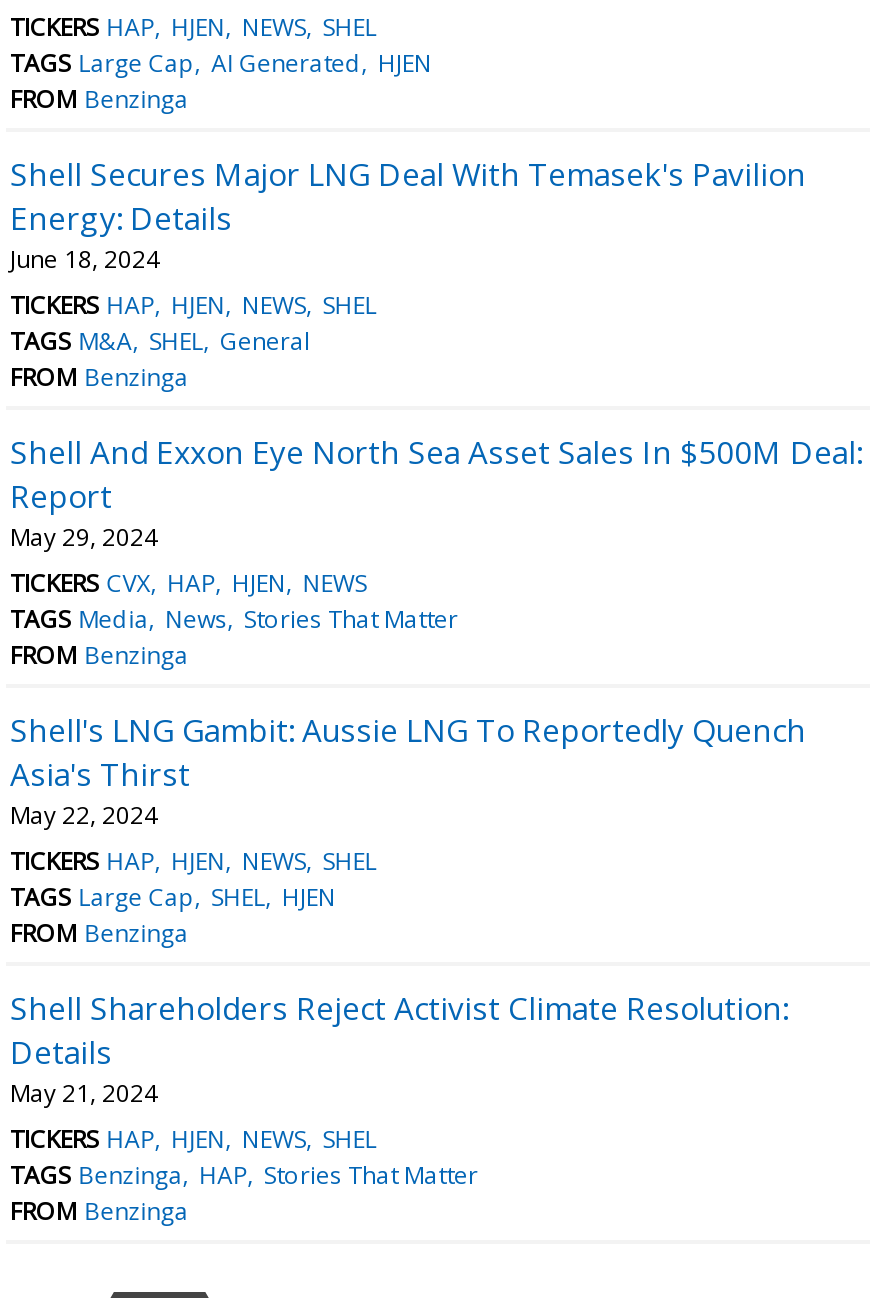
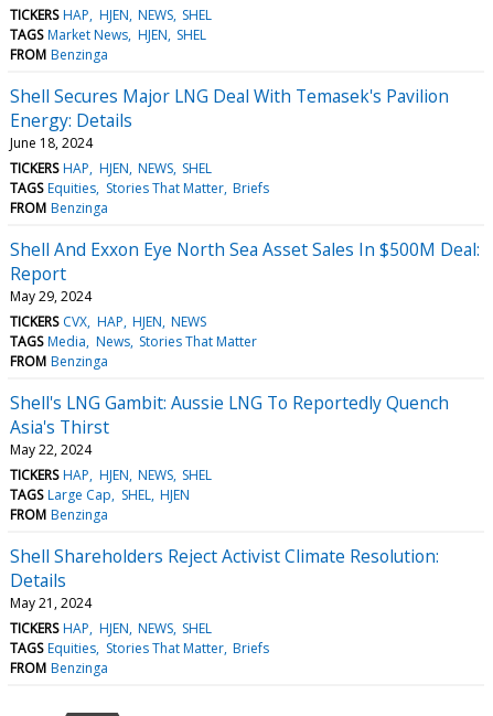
[10,46,432,80] TAGS Large Cap AI Generated HJEN -> [10,25,206,44] TAGS Market News HJEN SHEL
[10,324,310,358] TAGS M&A SHEL General -> [10,179,269,197] TAGS Equities Stories That Matter Briefs
[10,1158,478,1192] TAGS Benzinga HAP Stories That Matter -> [10,639,269,657] TAGS Equities Stories That Matter Briefs

